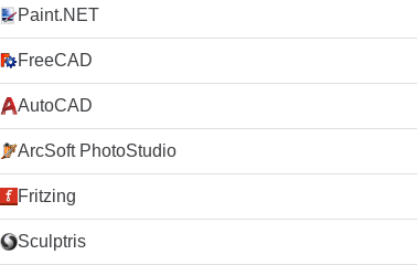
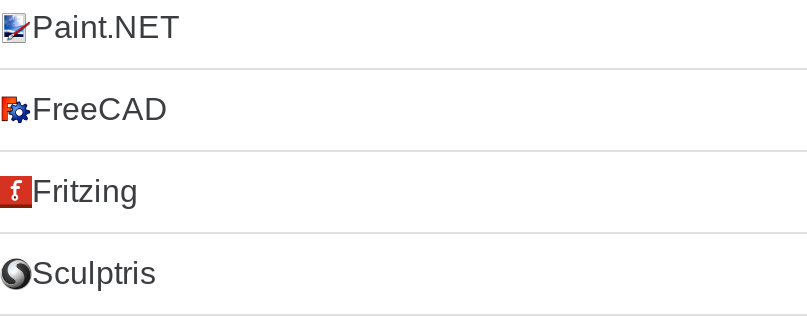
[18,96,177,160] AutoCAD | ArcSoft PhotoStudio -> none

